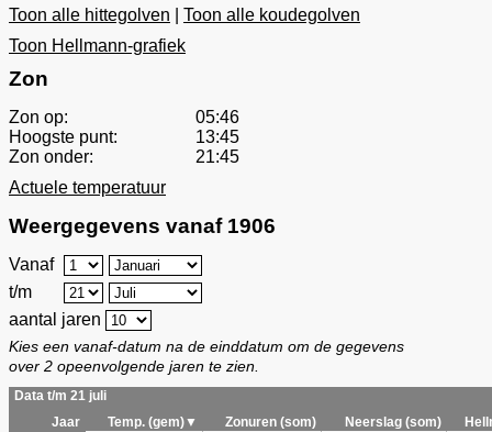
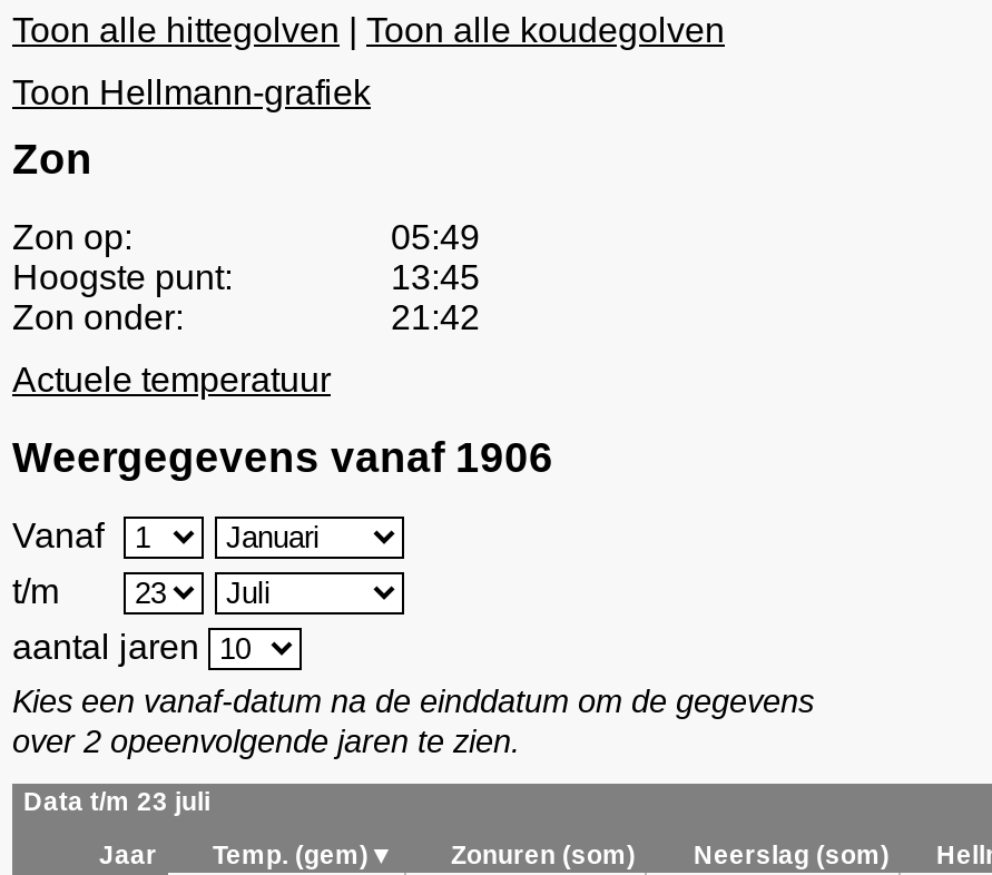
[195,107,239,126] 05:46 -> [391,218,480,255] 05:49
[195,147,239,166] 21:45 -> [391,298,480,336] 21:42
[14,389,107,402] Data t/m 21 juli -> [23,787,210,814] Data t/m 23 juli

